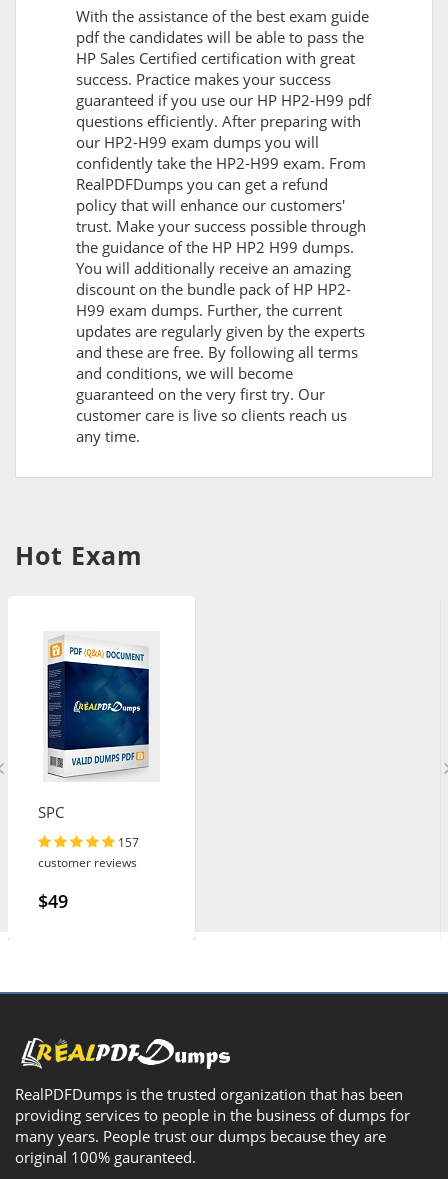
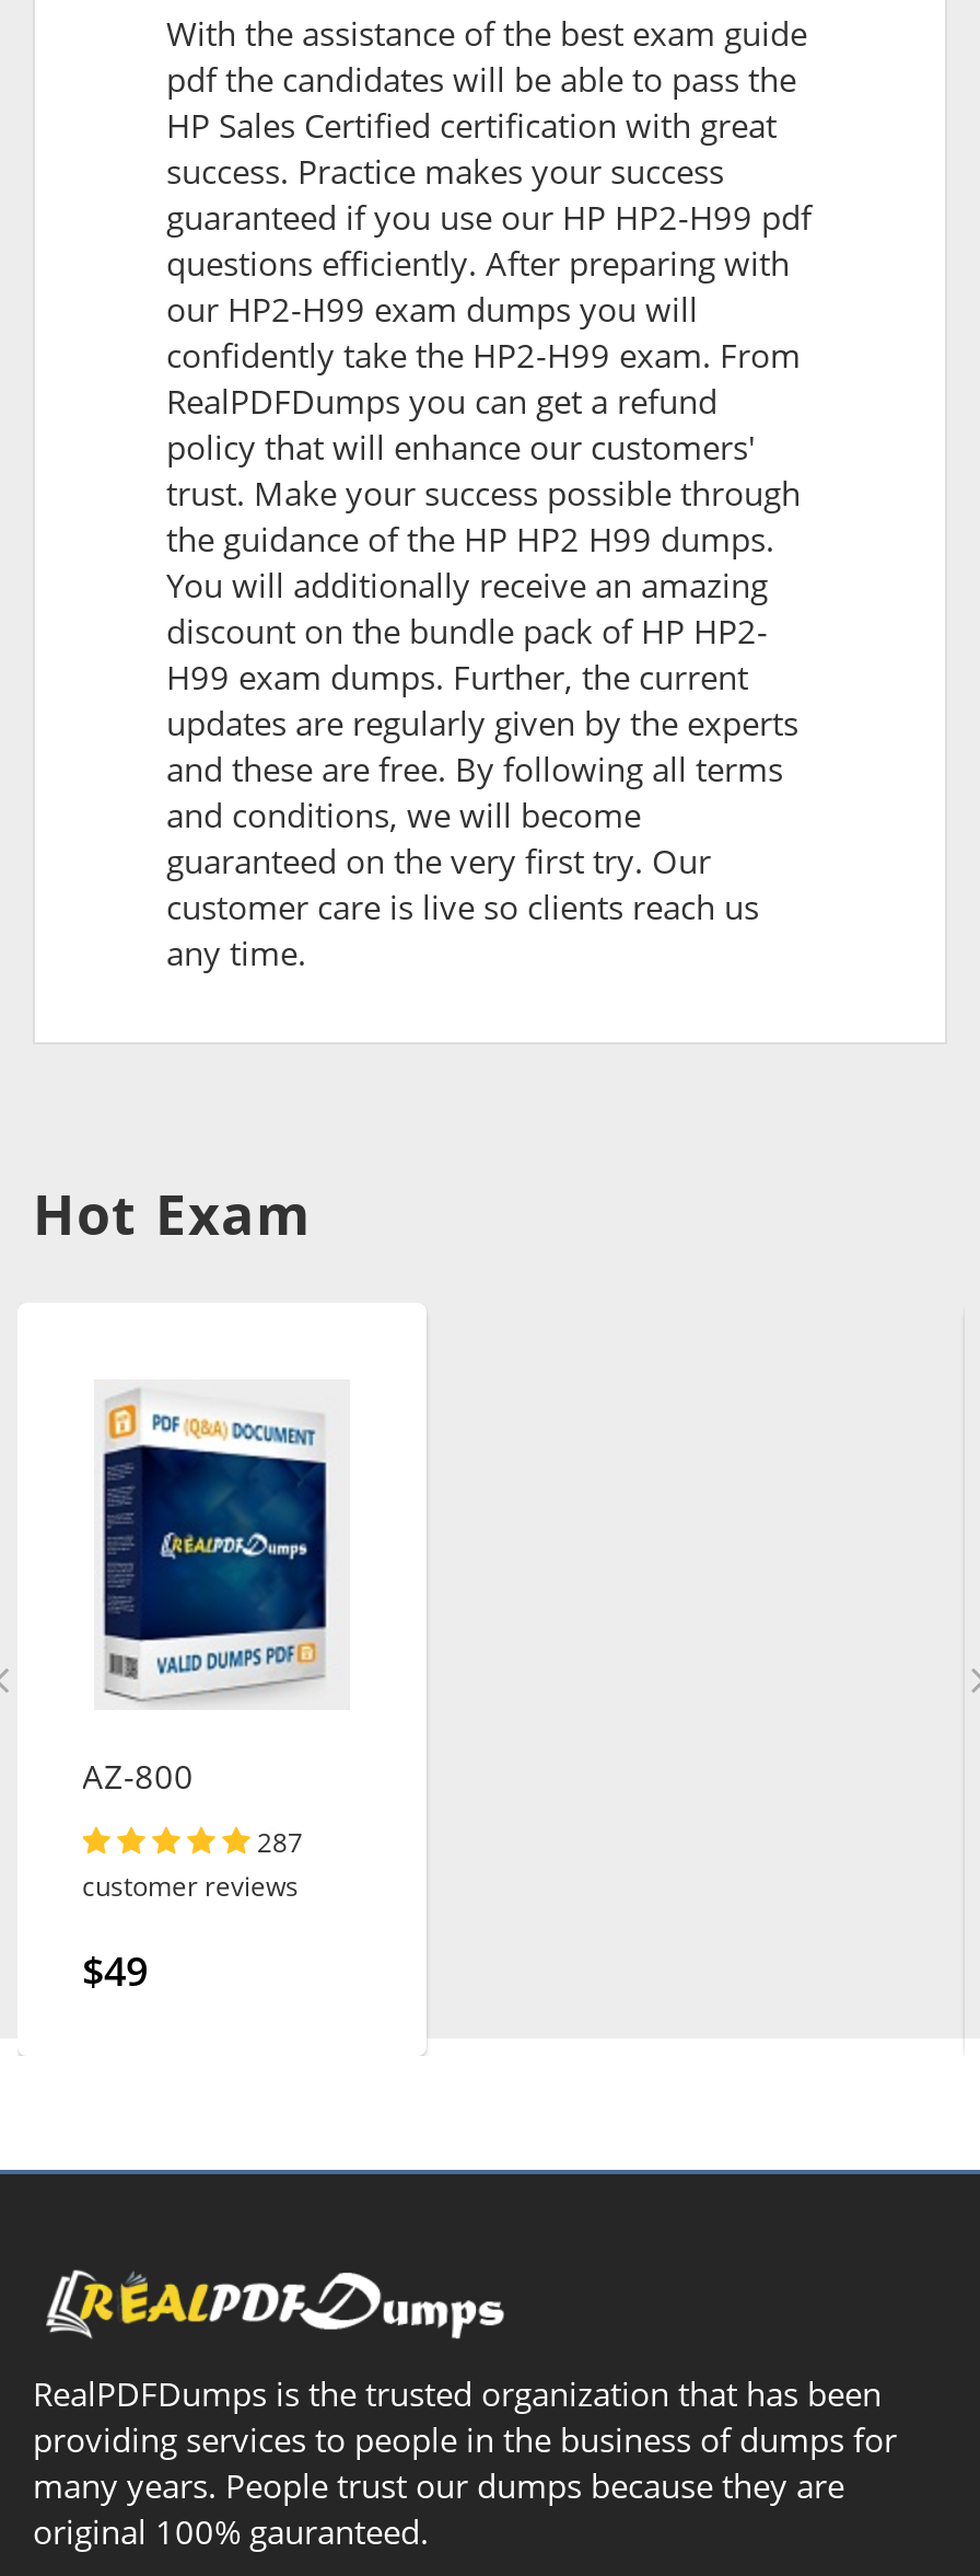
[37,802,63,822] SPC -> [82,1754,194,1798] AZ-800
[117,834,138,850] 157 -> [257,1824,303,1859] 287

